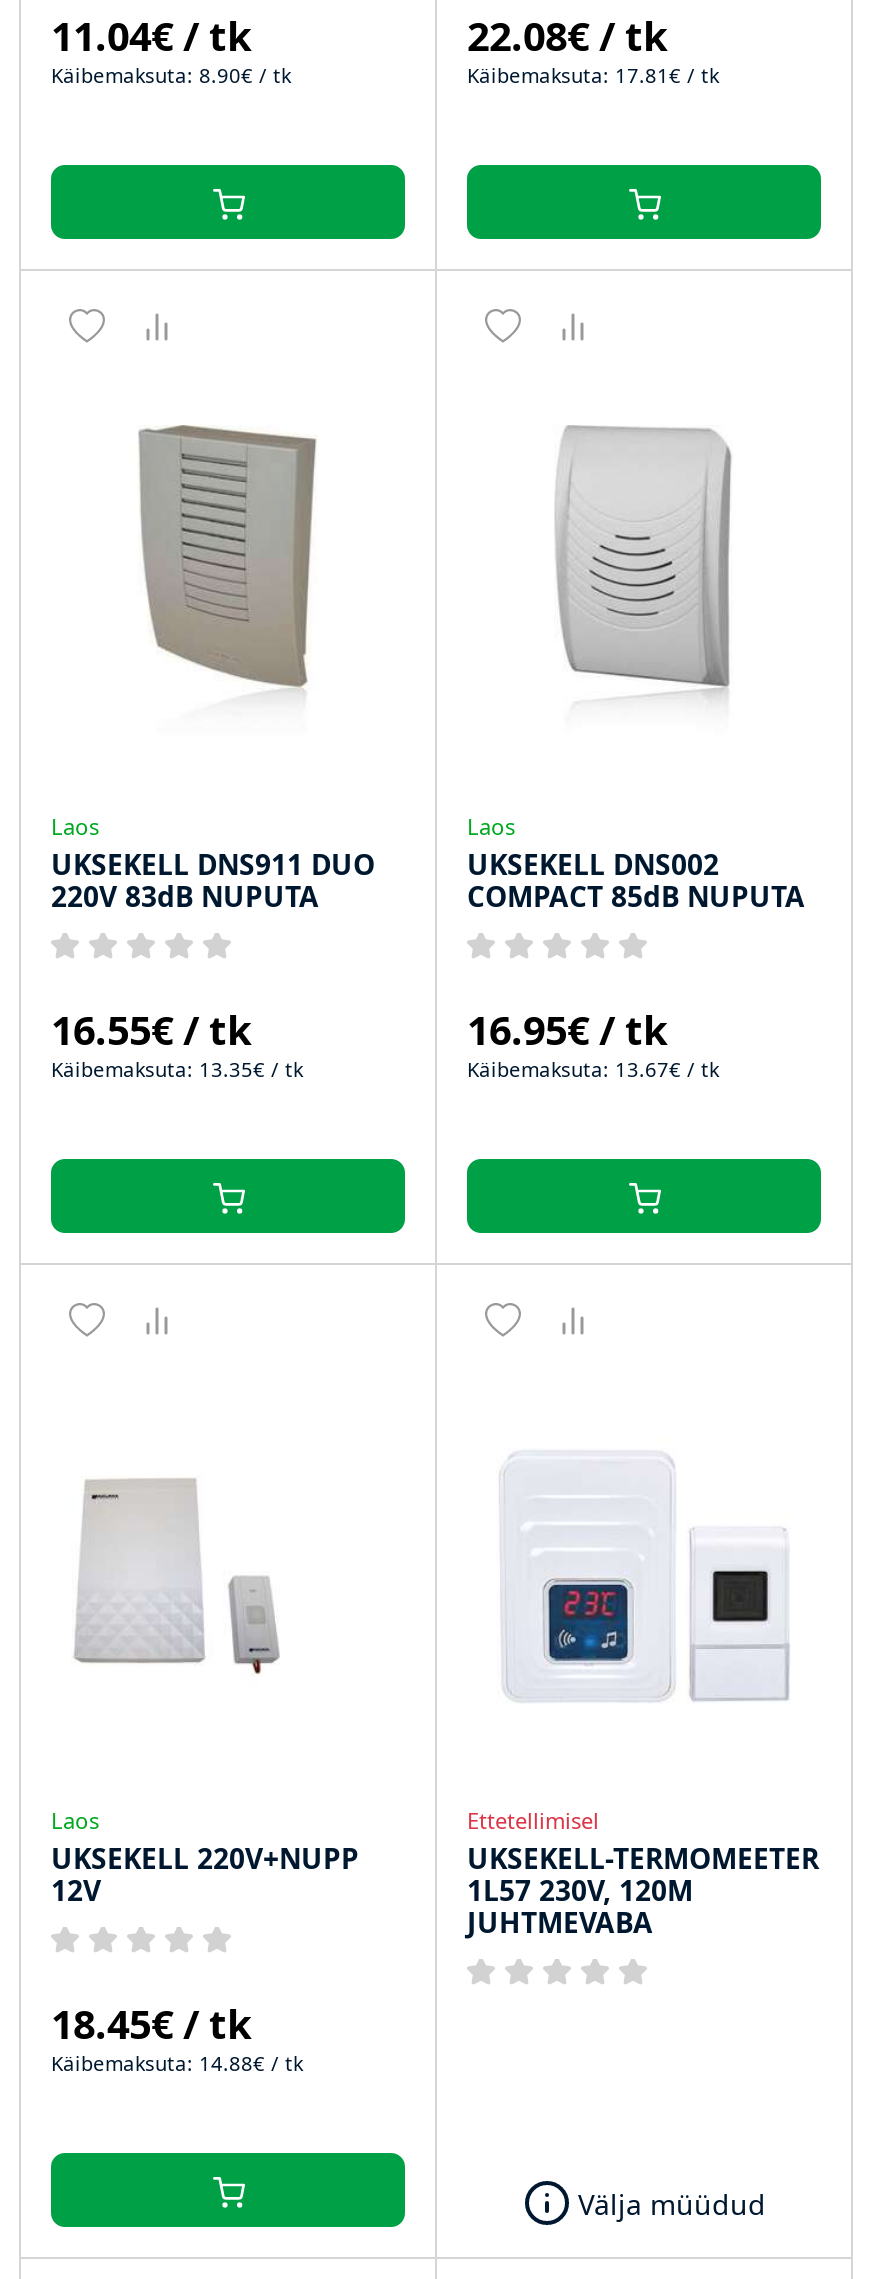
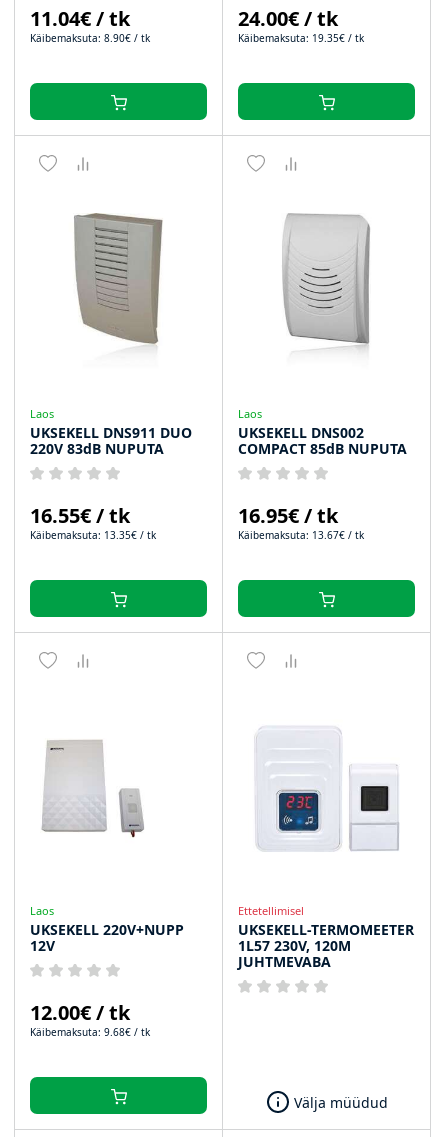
[467,9,667,63] 22.08€ / tk -> [238,5,338,32] 24.00€ / tk
[467,61,719,89] Käibemaksuta: 17.81€ / tk -> [238,31,364,45] Käibemaksuta: 19.35€ / tk
[51,1997,251,2051] 18.45€ / tk -> [30,999,130,1026] 12.00€ / tk
[51,2049,303,2077] Käibemaksuta: 14.88€ / tk -> [30,1025,150,1039] Käibemaksuta: 9.68€ / tk

